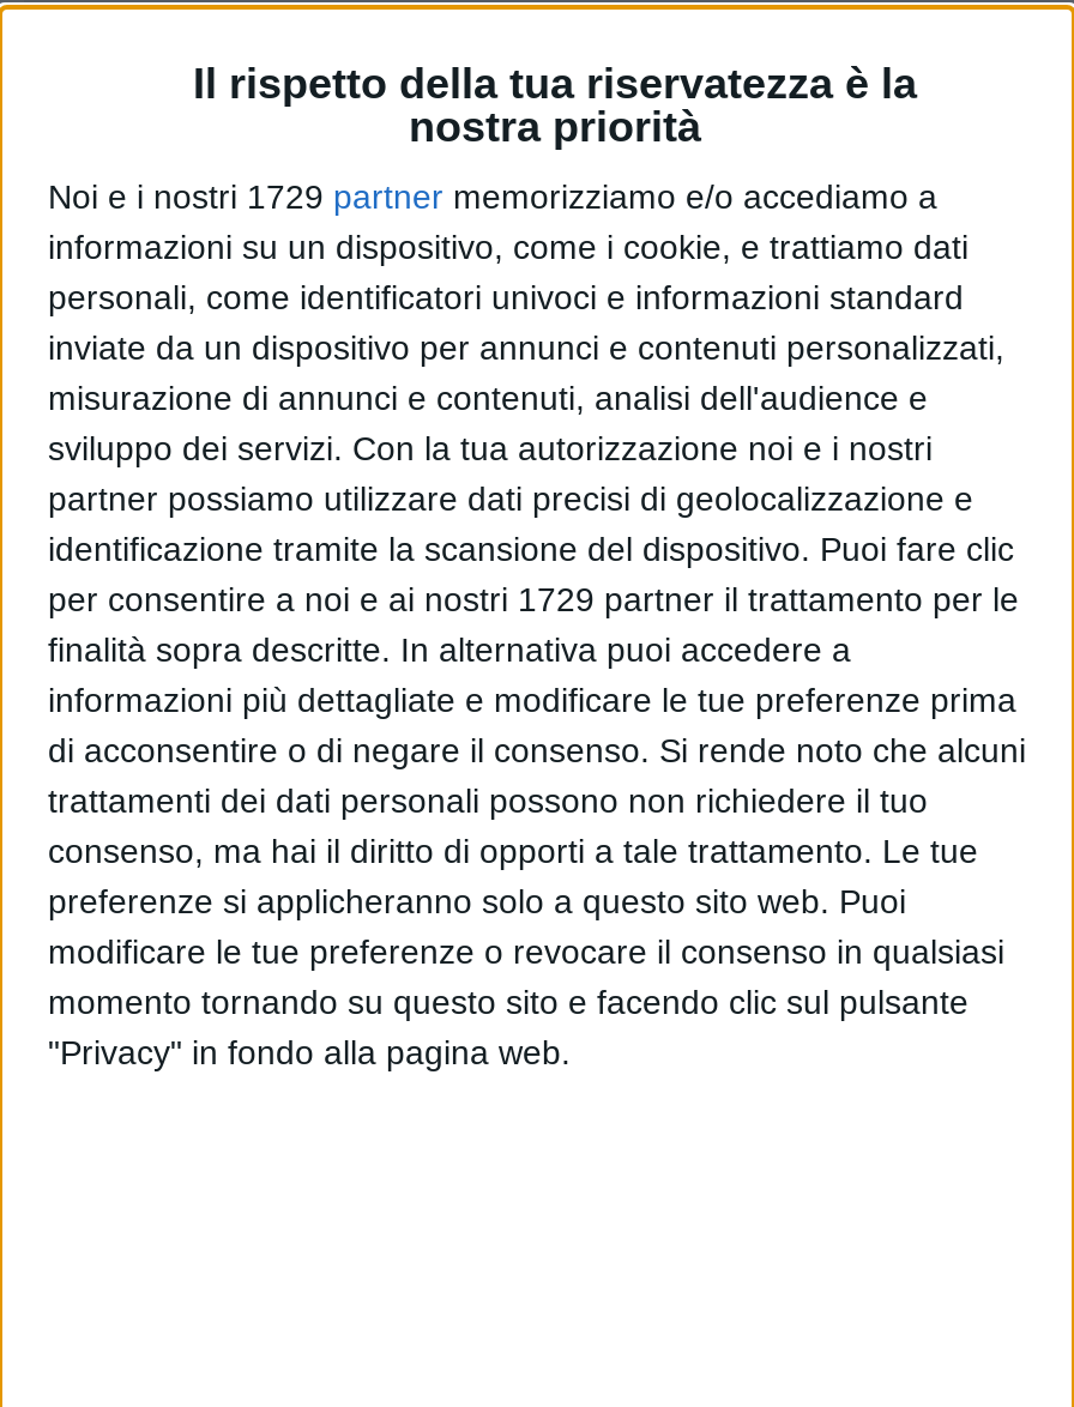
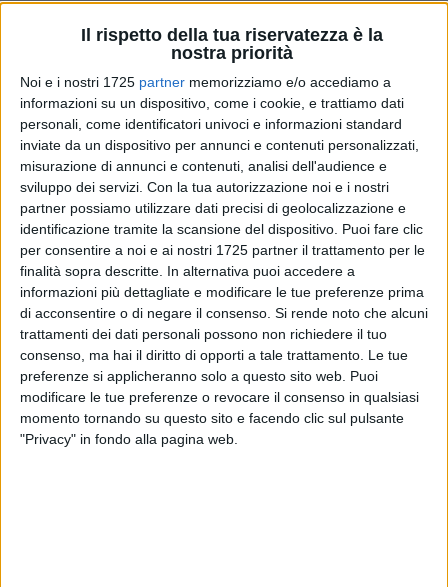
[48,176,937,215] Noi e i nostri 1729 partner memorizziamo e/o accediamo a -> [20,74,391,90] Noi e i nostri 1725 partner memorizziamo e/o accediamo a
[48,579,1019,617] per consentire a noi e ai nostri 1729 partner il trattamento per le -> [20,242,425,258] per consentire a noi e ai nostri 1725 partner il trattamento per le

